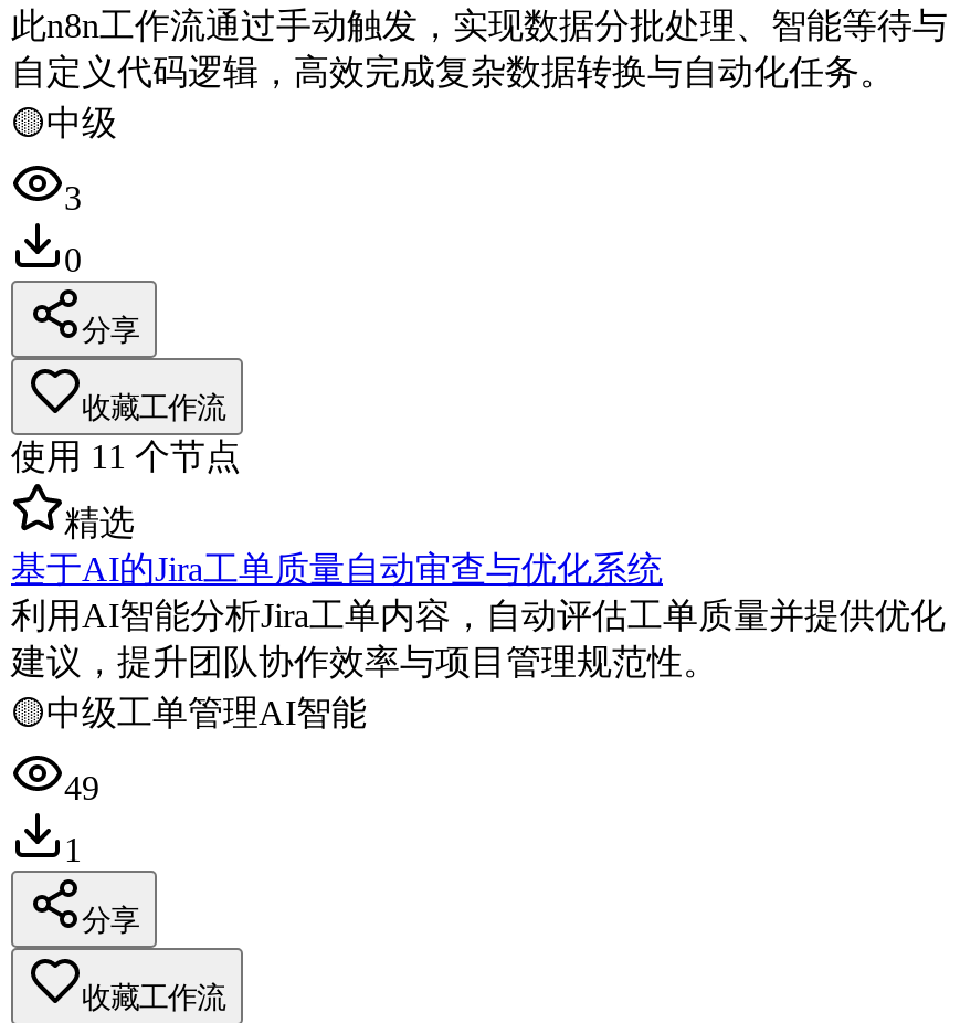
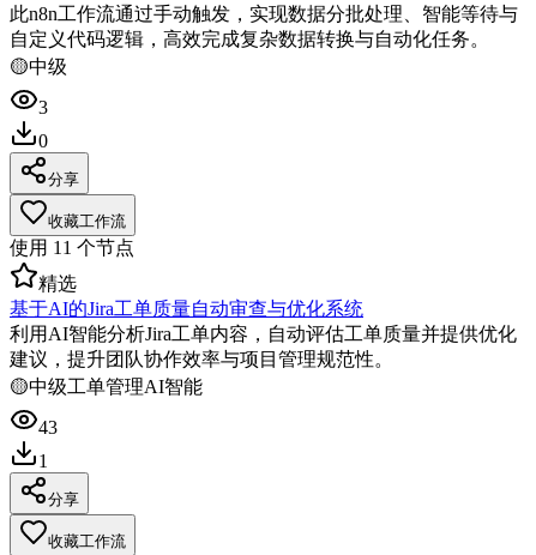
[64,768,99,806] 49 -> [38,417,58,437] 43

